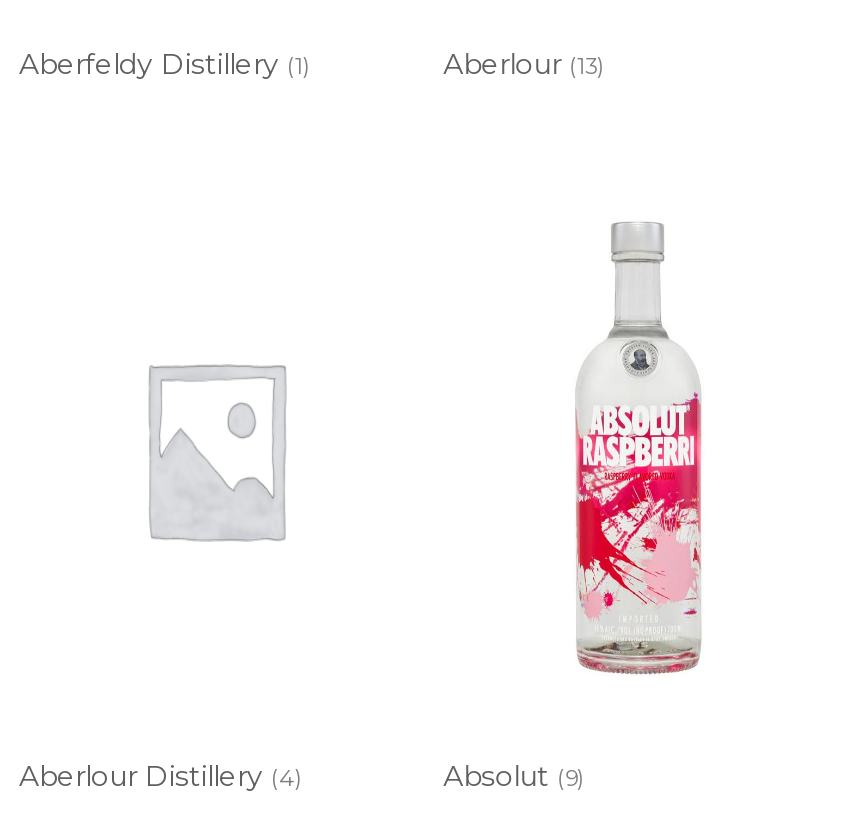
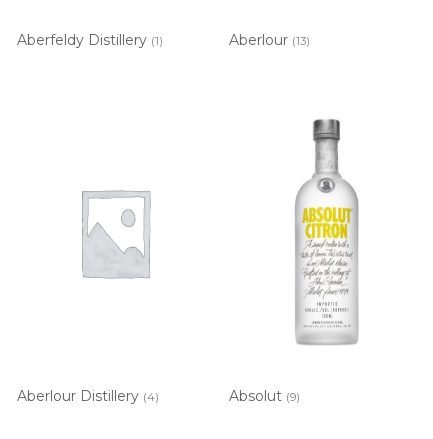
[573,224,703,674] [image] -> [294,119,359,346] [image]

